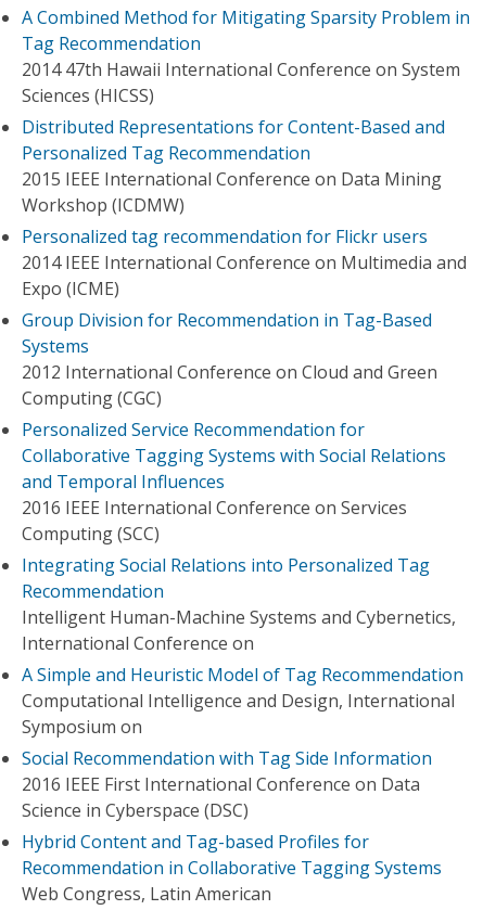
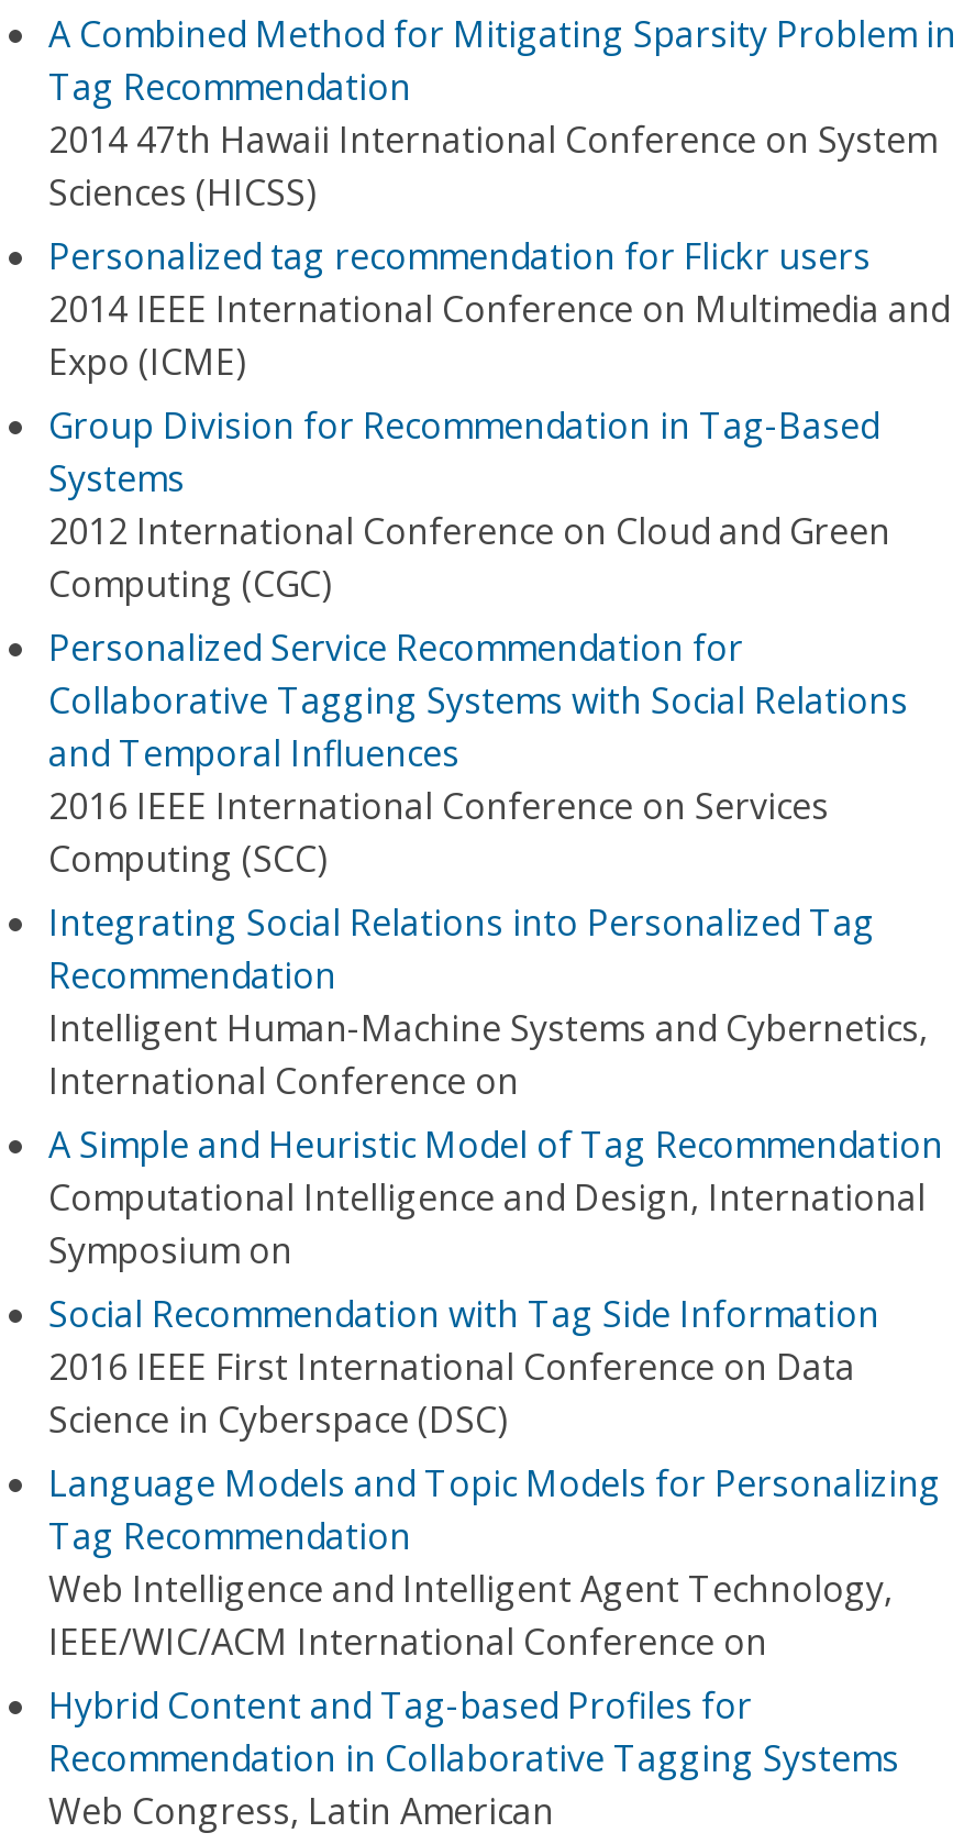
[22,115,445,217] Distributed Representations for Content-Based and | Personalized Tag Recommendation | 2015 IEEE International Conference on Data Mining | Workshop (ICDMW) -> none
moved [22,225,467,822] -> [48,232,950,1444]: Personalized tag recommendation for Flickr users | 2014 IEEE International Conference on Multimedia and | Expo (ICME) | ... | 2016 IEEE First International Conference on Data | Science in Cyberspace (DSC)
none -> [48,1459,941,1666] Language Models and Topic Models for Personalizing | Tag Recommendation | Web Intelligence and Intelligent Agent Technology, | IEEE/WIC/ACM International Conference on

